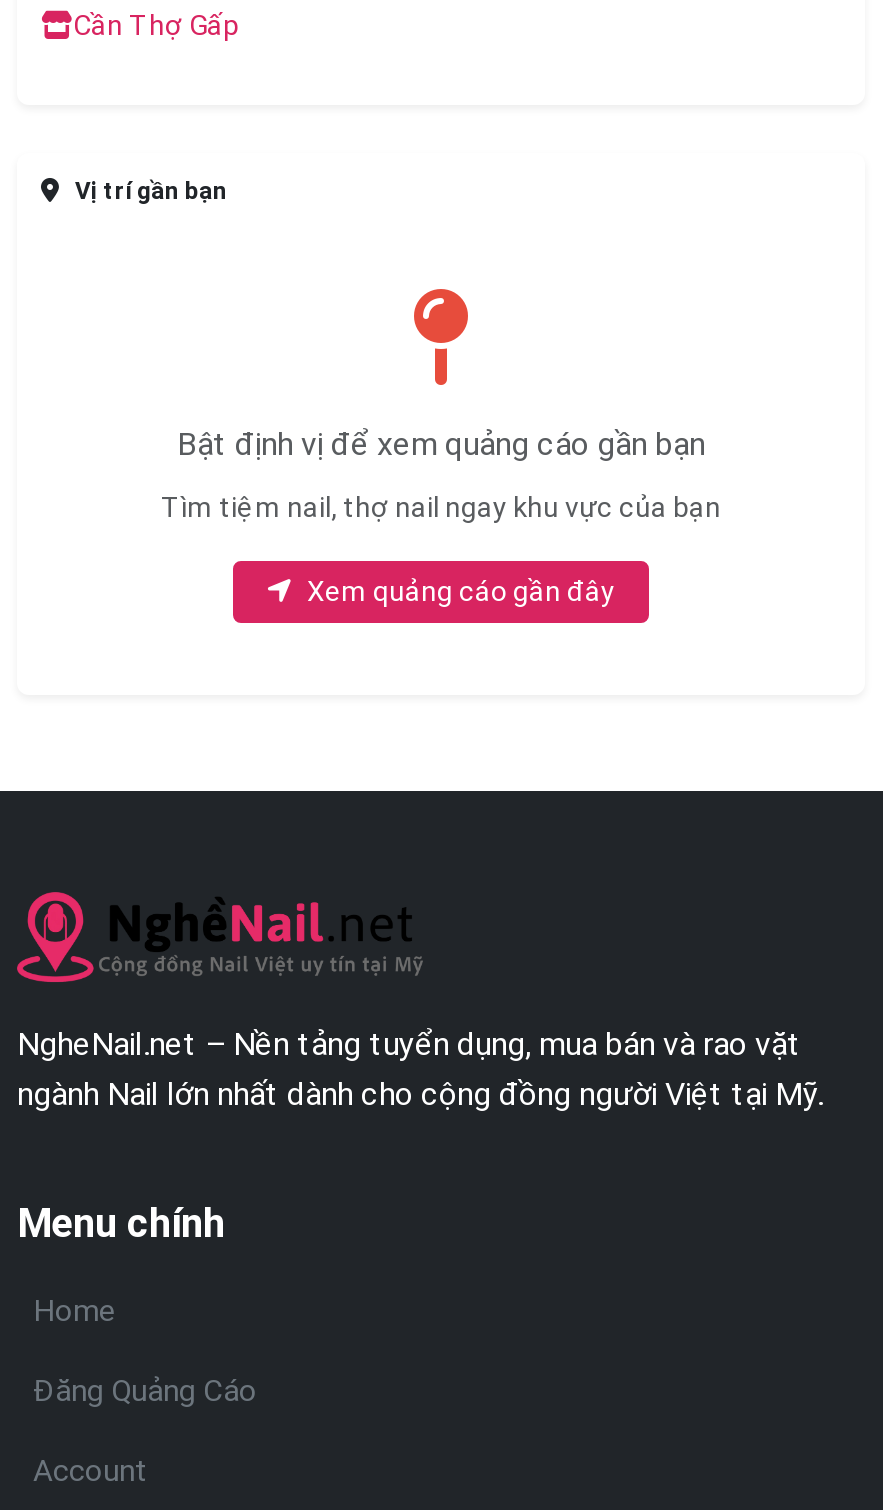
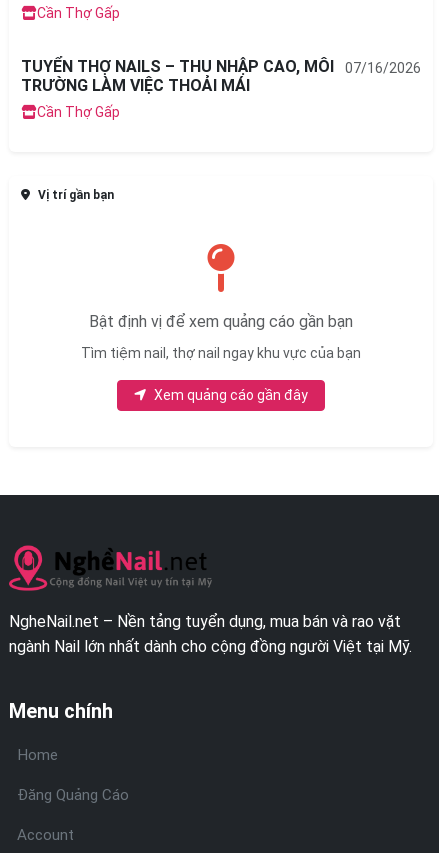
none -> [21,57,334,120] TUYỂN THỢ NAILS – THU NHẬP CAO, MÔI | TRƯỜNG LÀM VIỆC THOẢI MÁI | Cần Thợ Gấp
none -> [345,60,421,76] 07/16/2026

